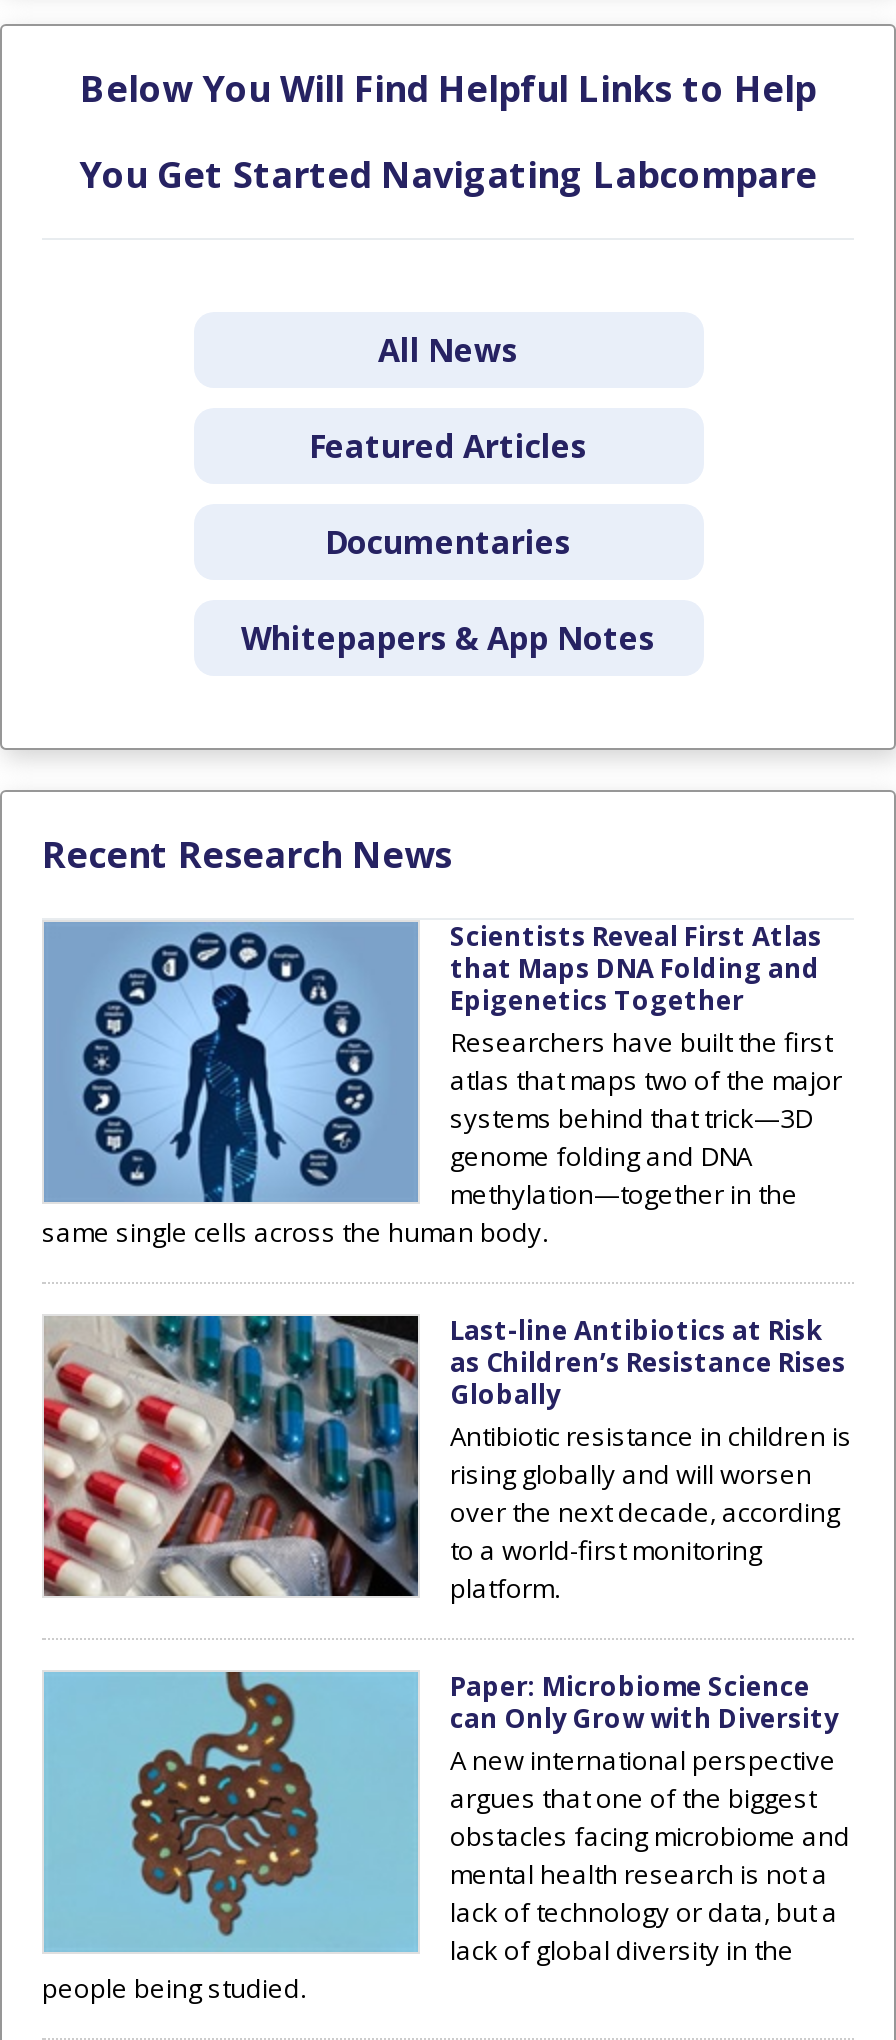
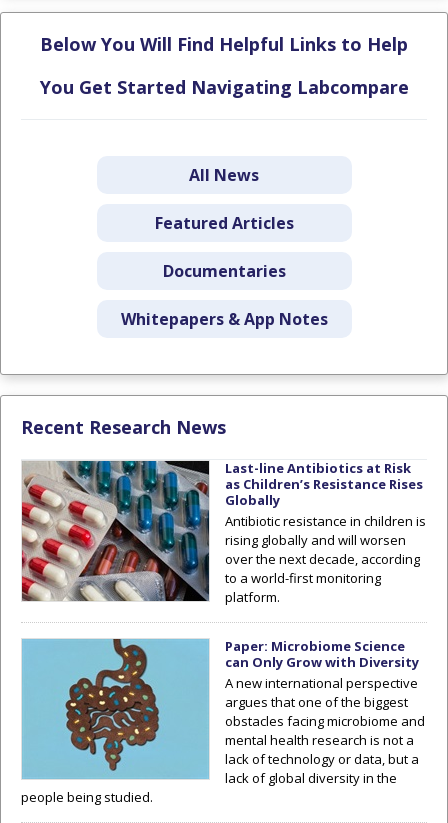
[42,917,842,1249] [image] | Scientists Reveal First Atlas | that Maps DNA Folding and | Epigenetics Together | Researchers have built the first | atlas that maps two of the major | systems behind that trick—3D | genome folding and DNA | methylation—together in the | same single cells across the human body. -> none

